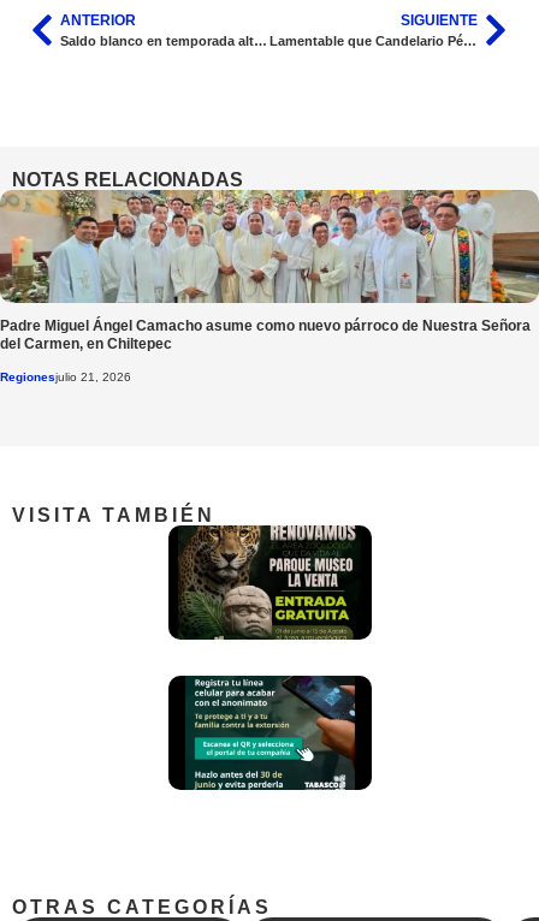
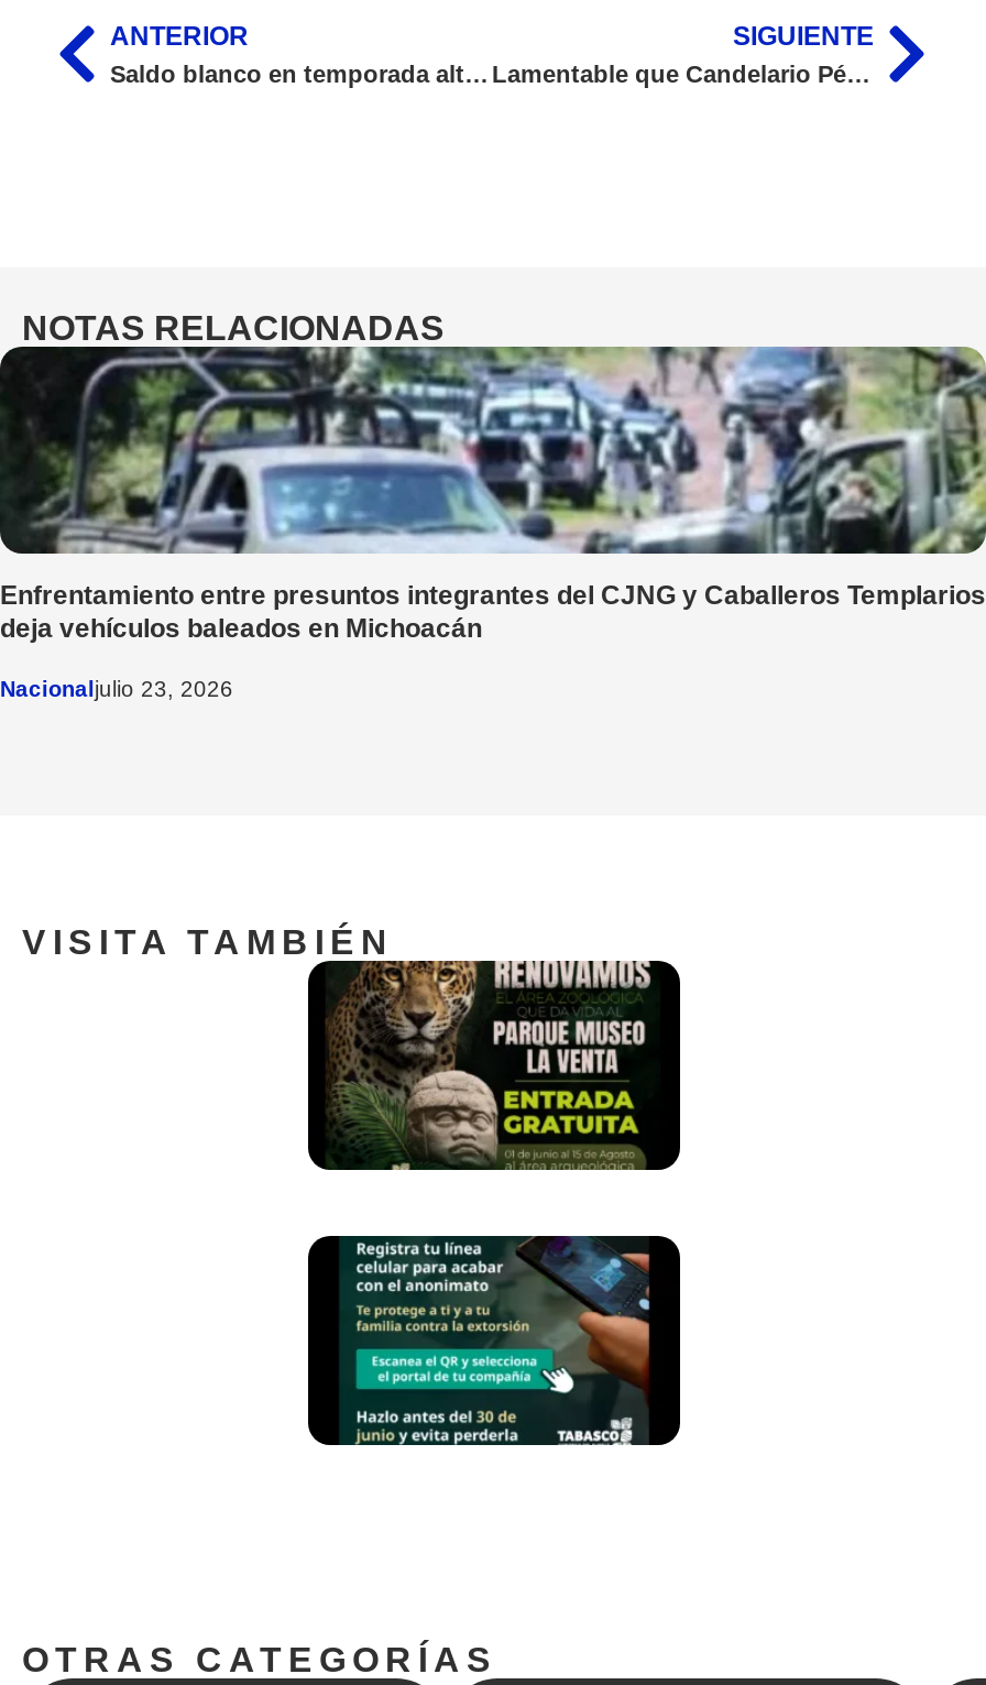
[0,189,535,352] [image] | Padre Miguel Ángel Camacho asume como nuevo párroco de Nuestra Señora | del Carmen, en Chiltepec -> [0,344,986,643] [image] | Enfrentamiento entre presuntos integrantes del CJNG y Caballeros Templarios | deja vehículos baleados en Michoacán
[0,370,131,383] Regionesjulio 21, 2026 -> [0,676,233,700] Nacionaljulio 23, 2026

